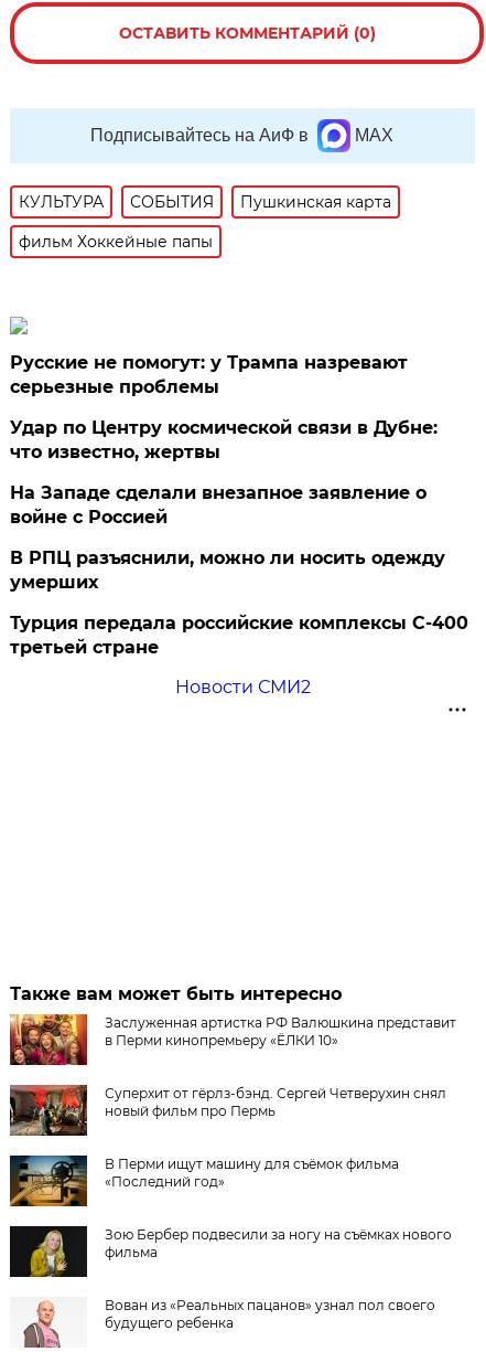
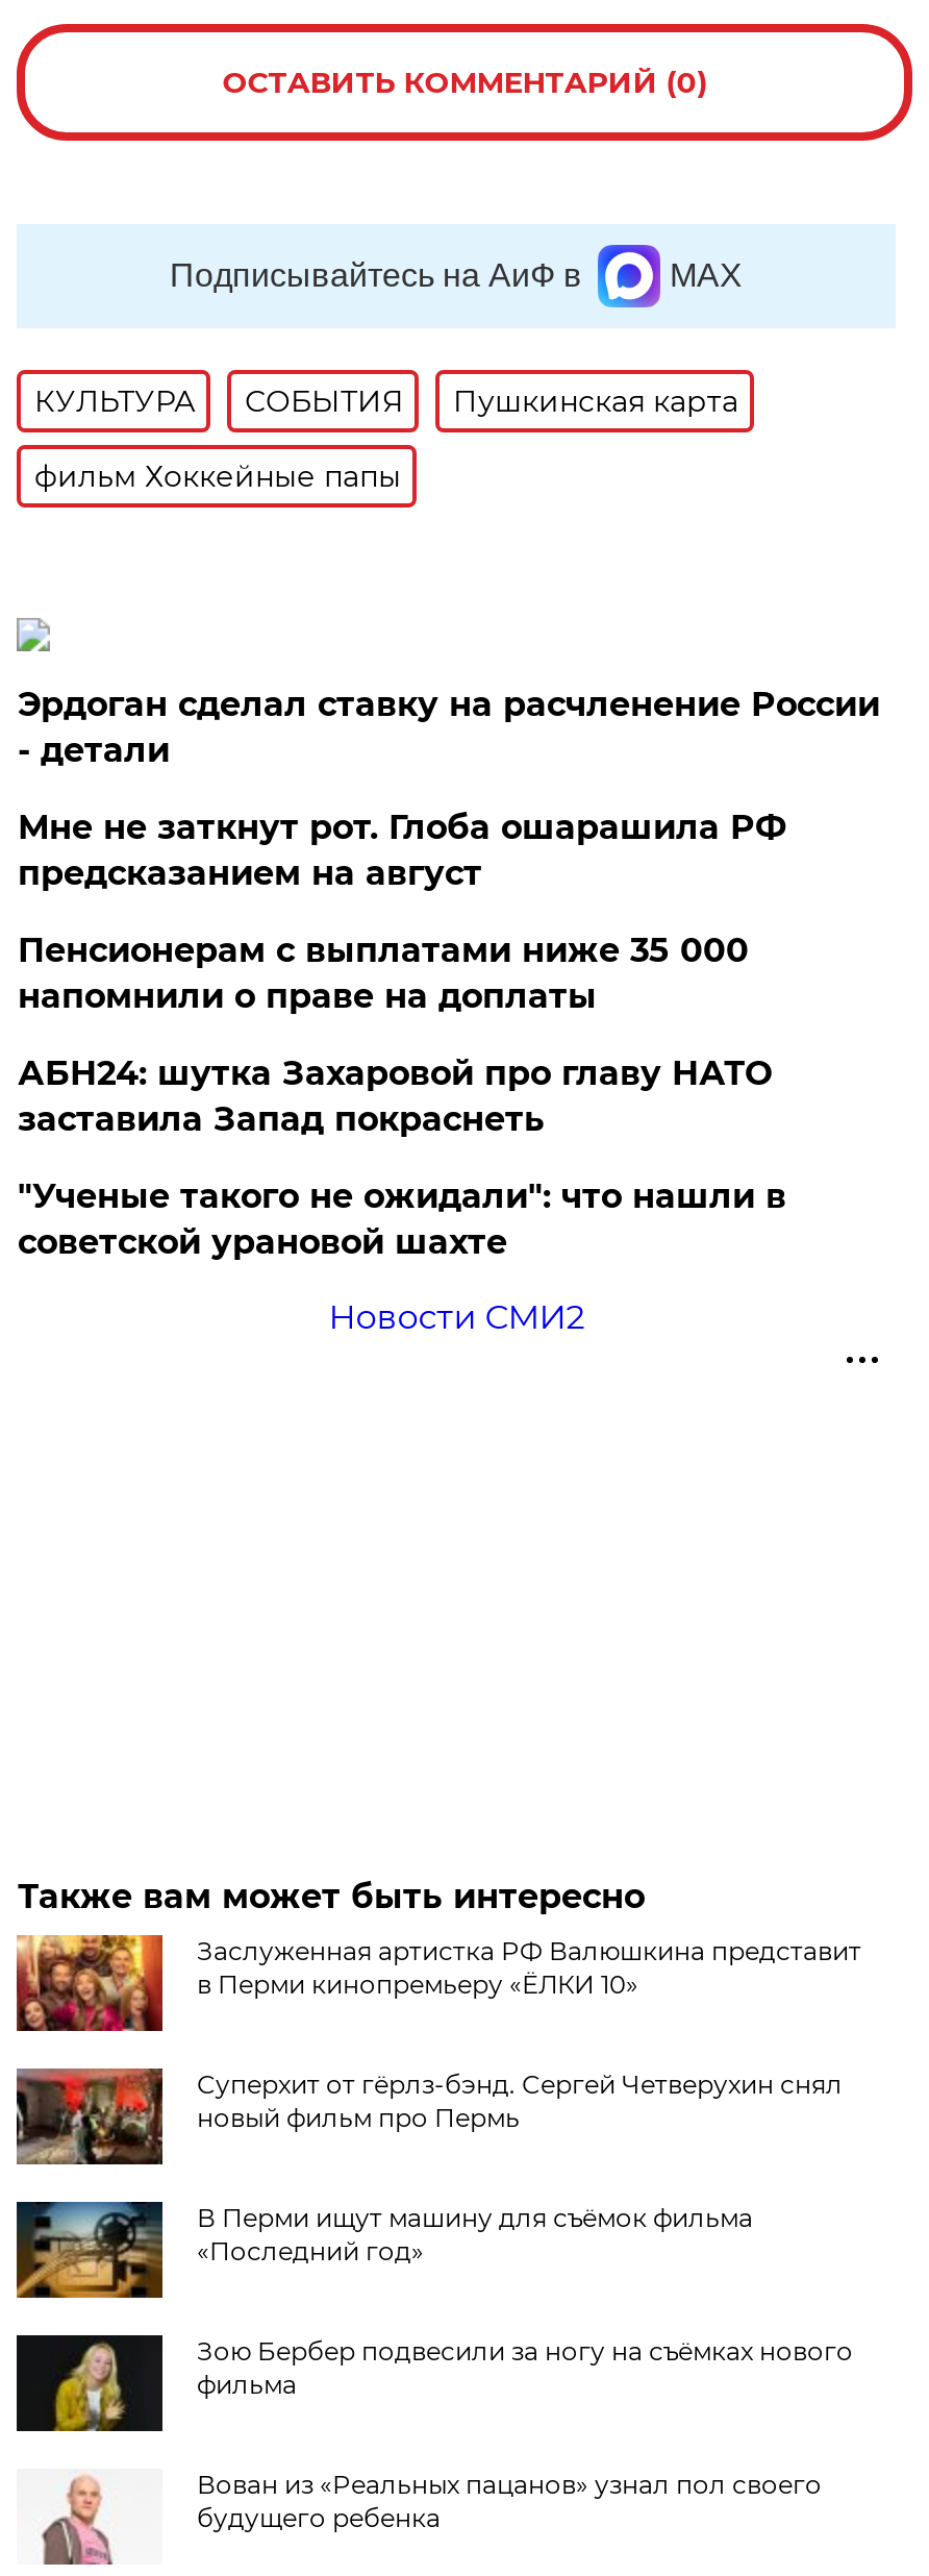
[10,352,408,397] Русские не помогут: у Трампа назревают | серьезные проблемы -> [17,685,880,770] Эрдоган сделал ставку на расчленение России | - детали
[10,417,438,462] Удар по Центру космической связи в Дубне: | что известно, жертвы -> [17,808,786,893] Мне не заткнут рот. Глоба ошарашила РФ | предсказанием на август
[10,482,427,528] На Западе сделали внезапное заявление о | войне с Россией -> [17,931,749,1016] Пенсионерам с выплатами ниже 35 000 | напомнили о праве на доплаты
[10,547,446,593] В РПЦ разъяснили, можно ли носить одежду | умерших -> [17,1054,772,1139] АБН24: шутка Захаровой про главу НАТО | заставила Запад покраснеть
[10,613,469,658] Турция передала российские комплексы С-400 | третьей стране -> [17,1176,786,1262] "Ученые такого не ожидали": что нашли в | советской урановой шахте

